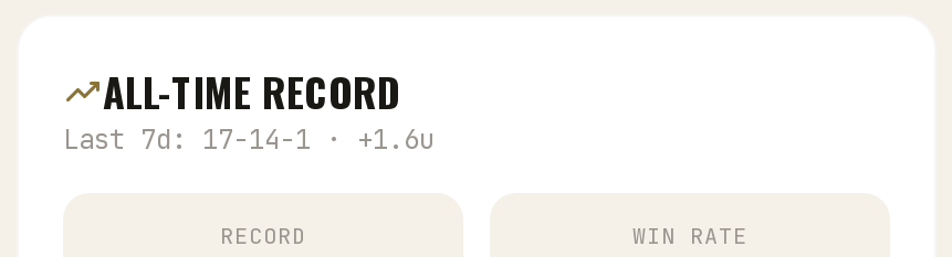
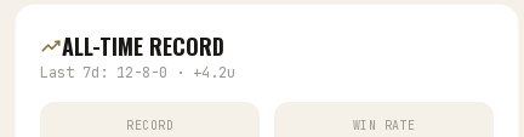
[63,121,435,157] Last 7d: 17-14-1 · +1.6u -> [40,62,235,82] Last 7d: 12-8-0 · +4.2u

